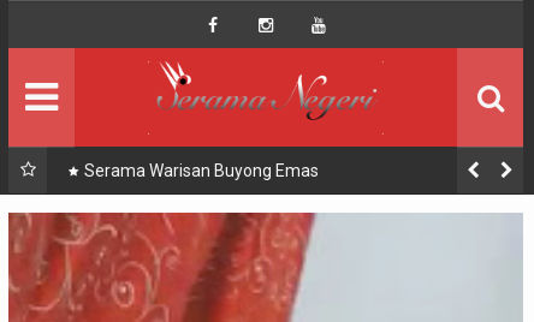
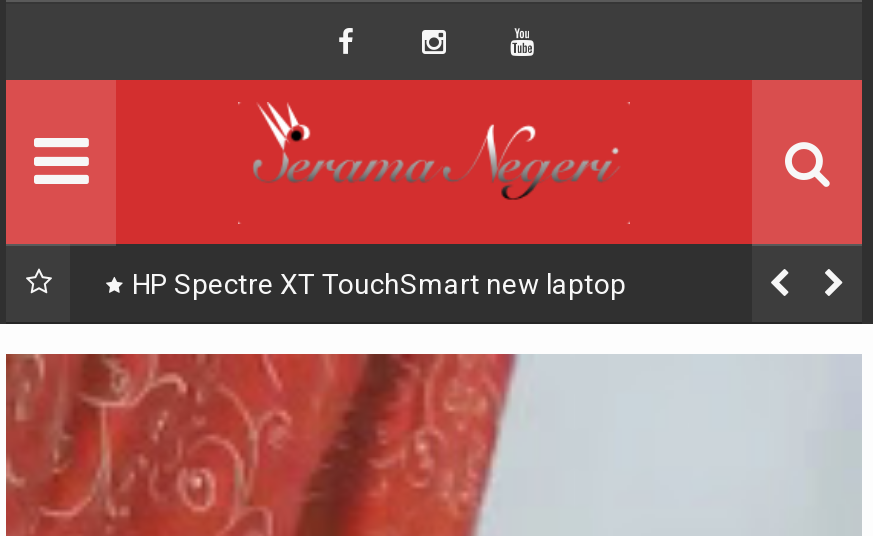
[84,161,319,180] Serama Warisan Buyong Emas -> [132,268,626,300] HP Spectre XT TouchSmart new laptop

